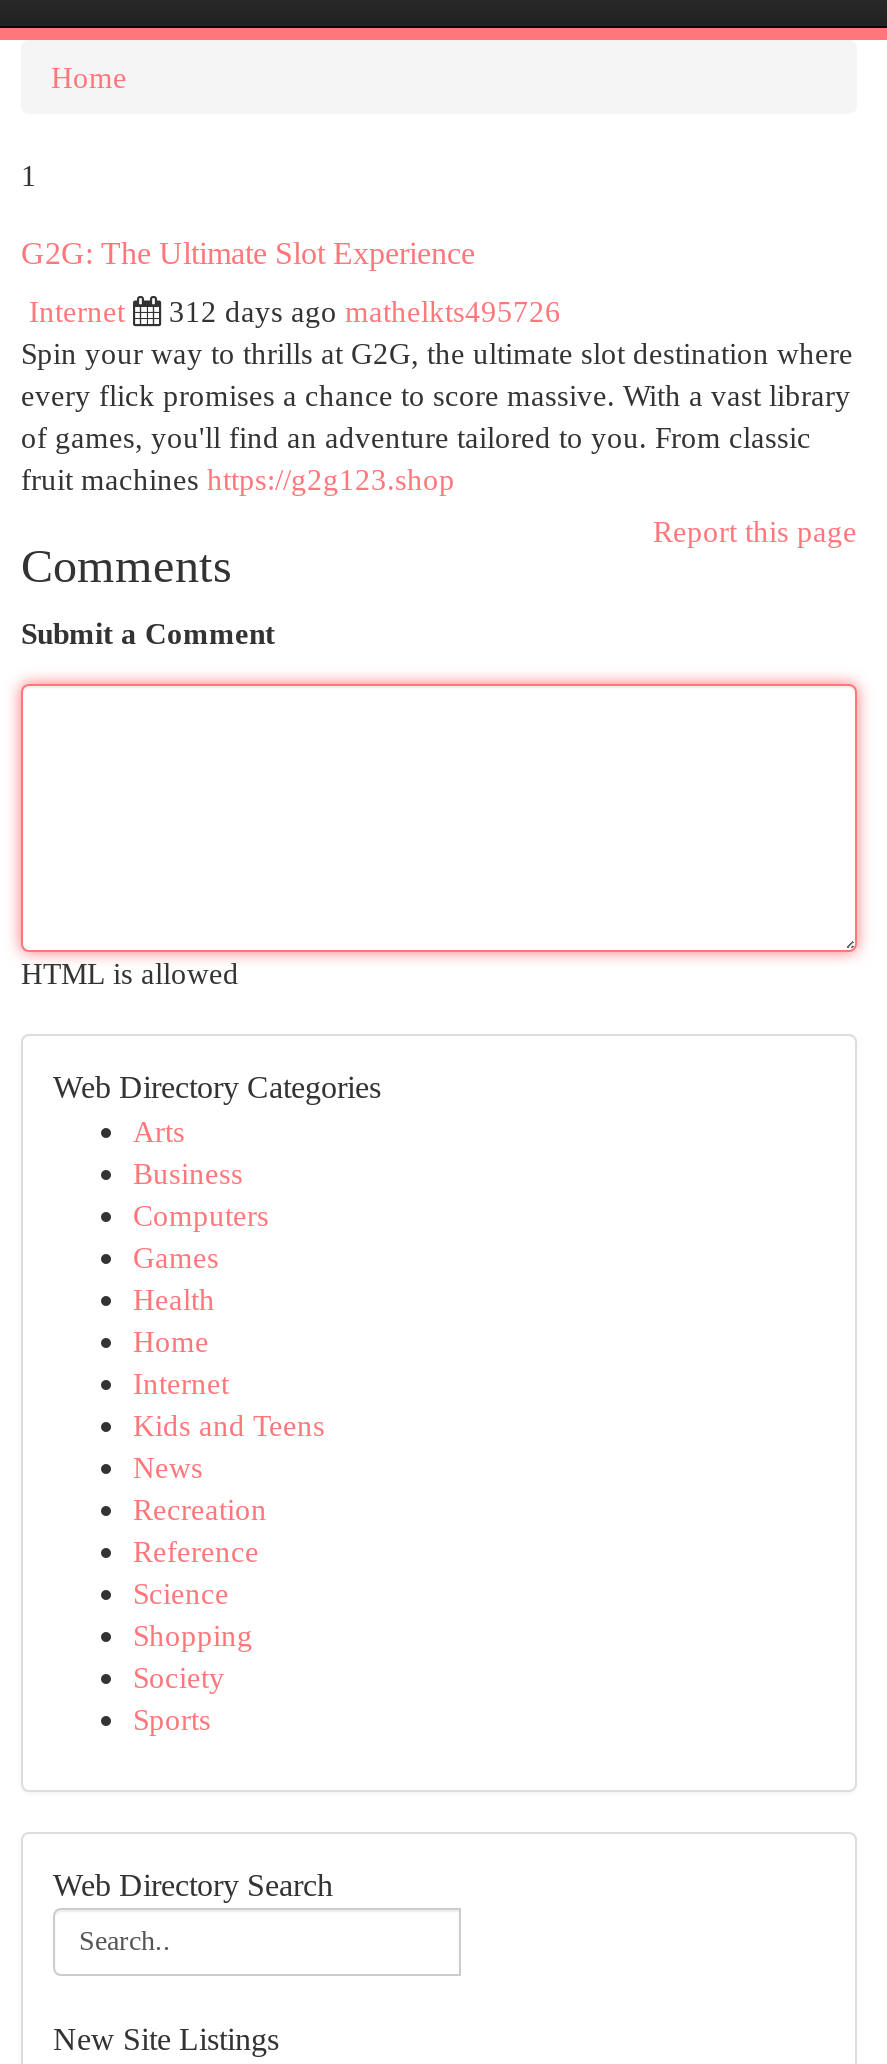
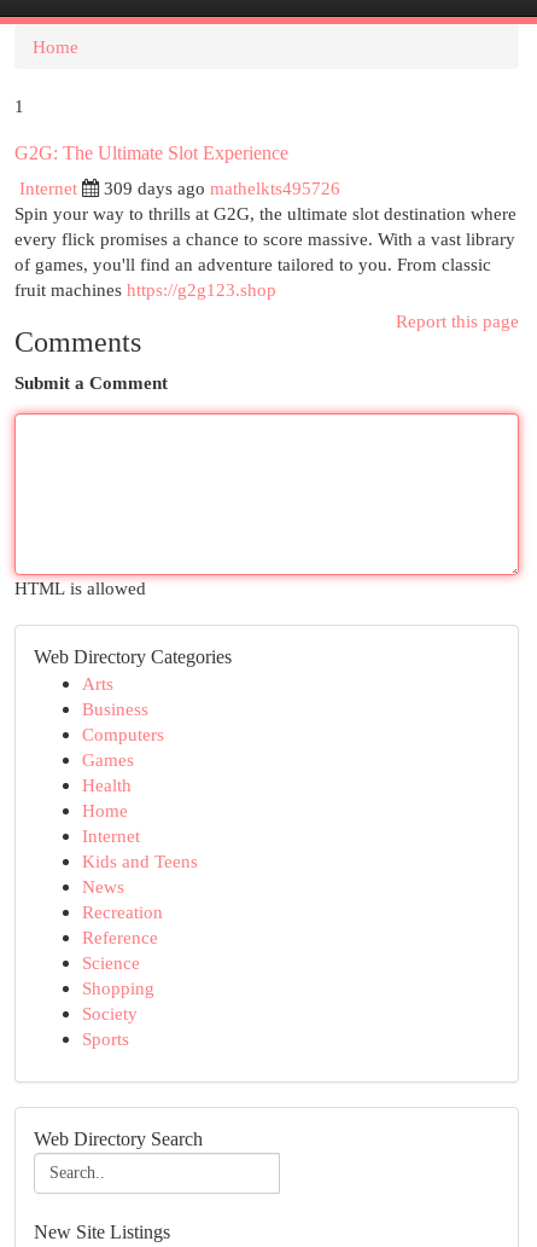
[169,294,561,328] 312 days ago mathelkts495726 -> [104,178,340,198] 309 days ago mathelkts495726

